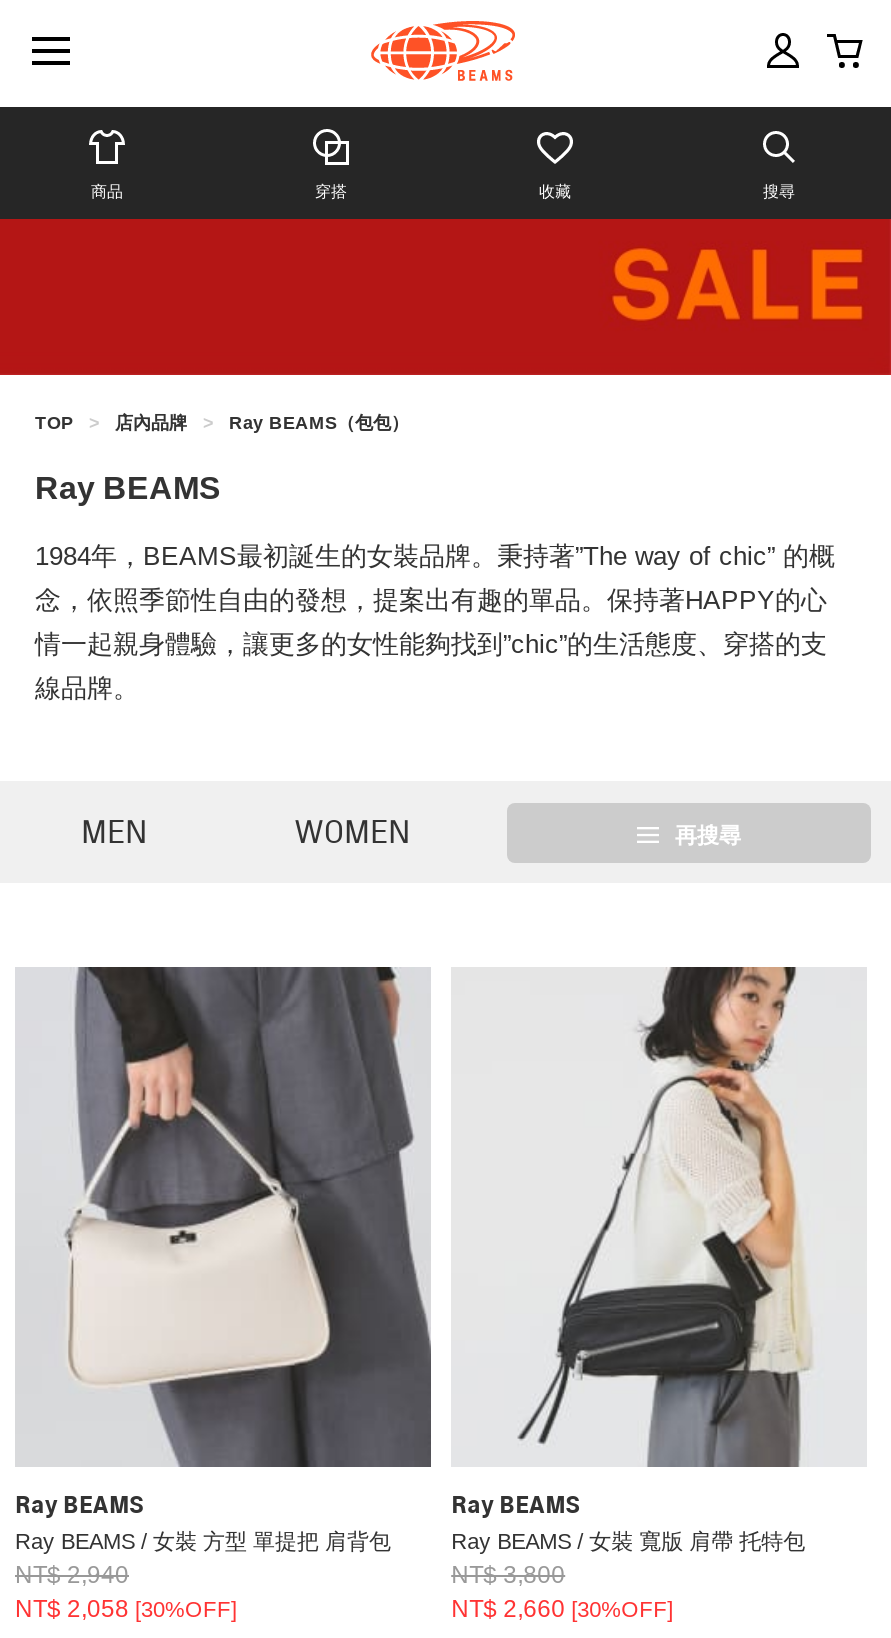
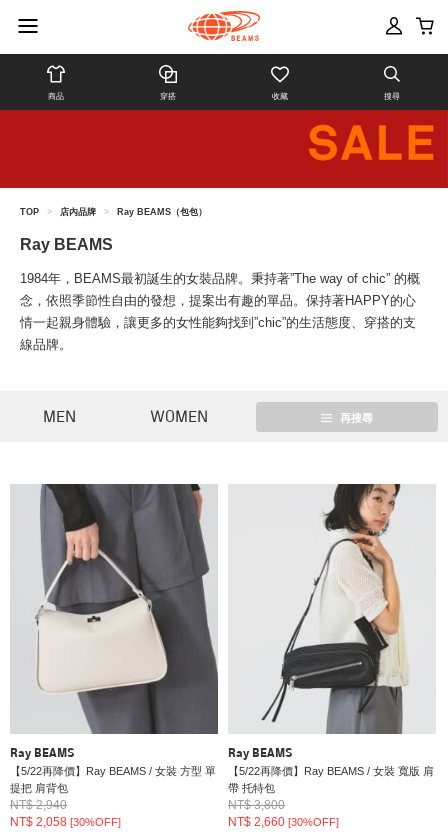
[15,1529,391,1553] Ray BEAMS / 女裝 方型 單提把 肩背包 -> [10,765,216,794] 【5/22再降價】Ray BEAMS / 女裝 方型 單 | 提把 肩背包
[451,1529,805,1553] Ray BEAMS / 女裝 寬版 肩帶 托特包 -> [228,765,434,794] 【5/22再降價】Ray BEAMS / 女裝 寬版 肩 | 帶 托特包

